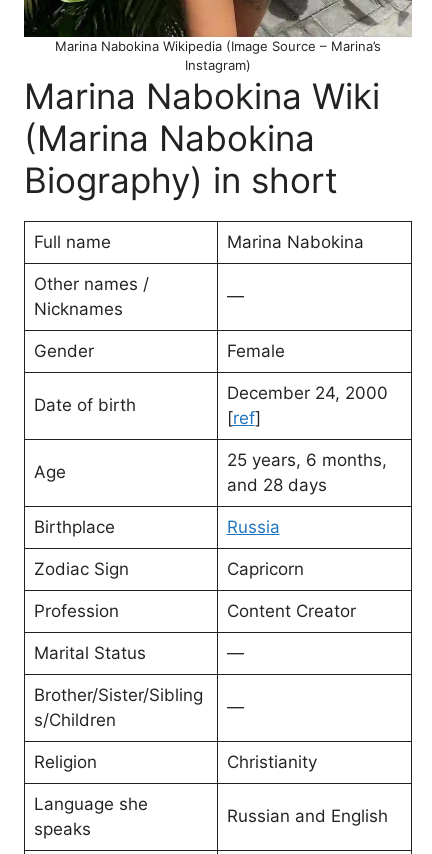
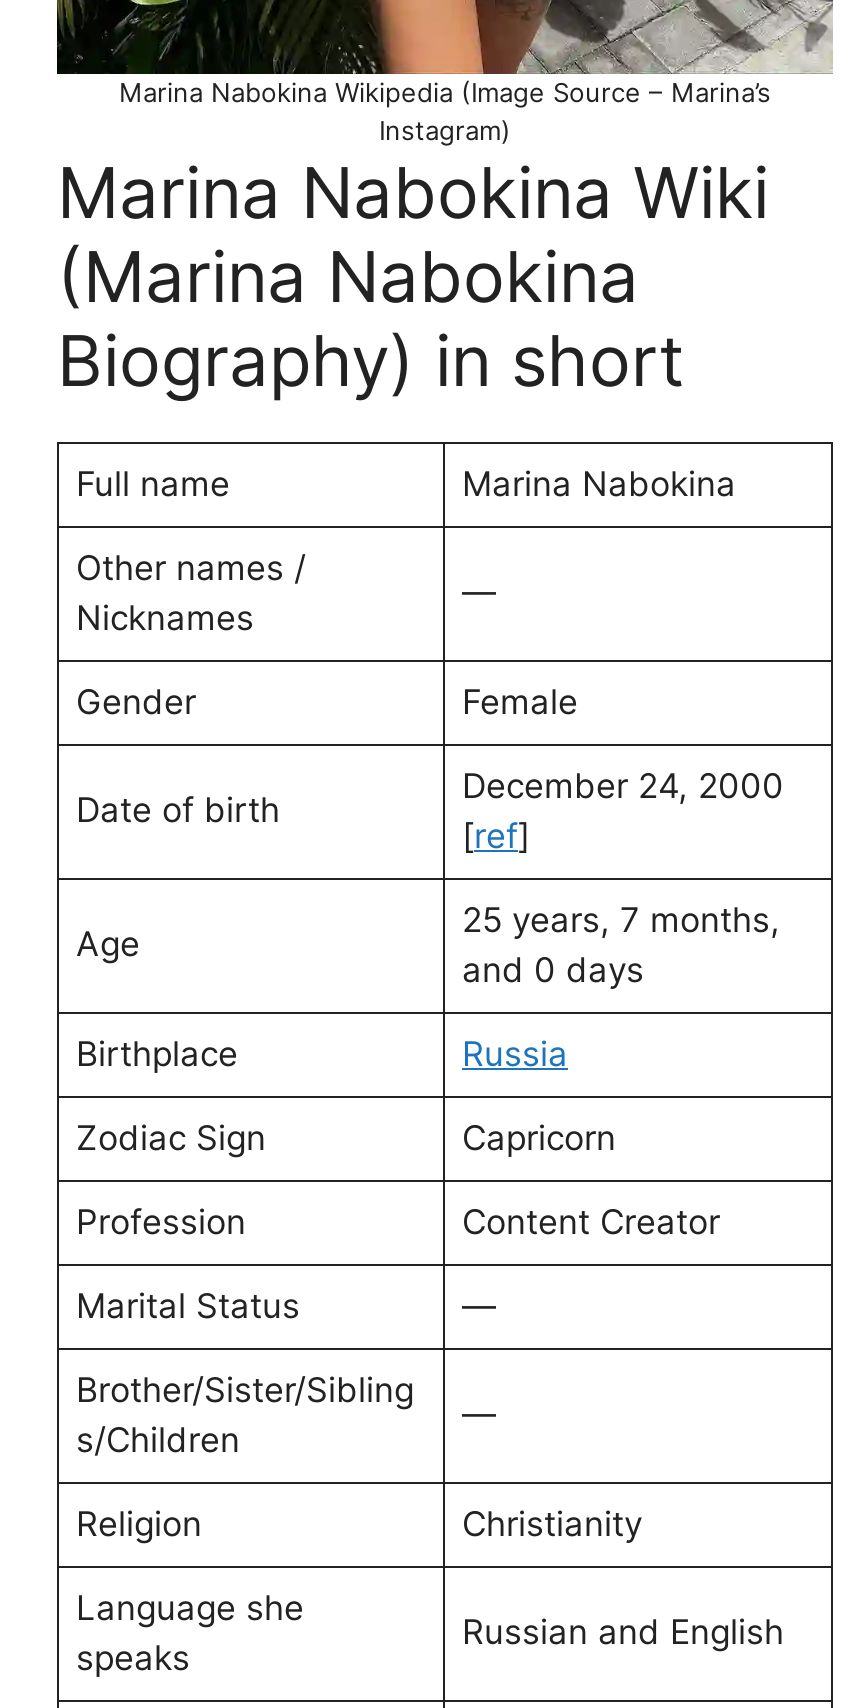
[226,450,386,470] 25 years, 6 months, -> [462,900,780,940] 25 years, 7 months,
[226,475,326,495] and 28 days -> [462,950,644,990] and 0 days

